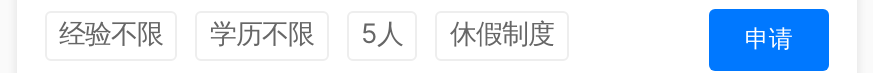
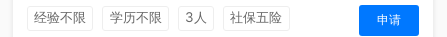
[361,18,554,50] 5人 | 休假制度 -> [185,9,282,25] 3人 | 社保五险

